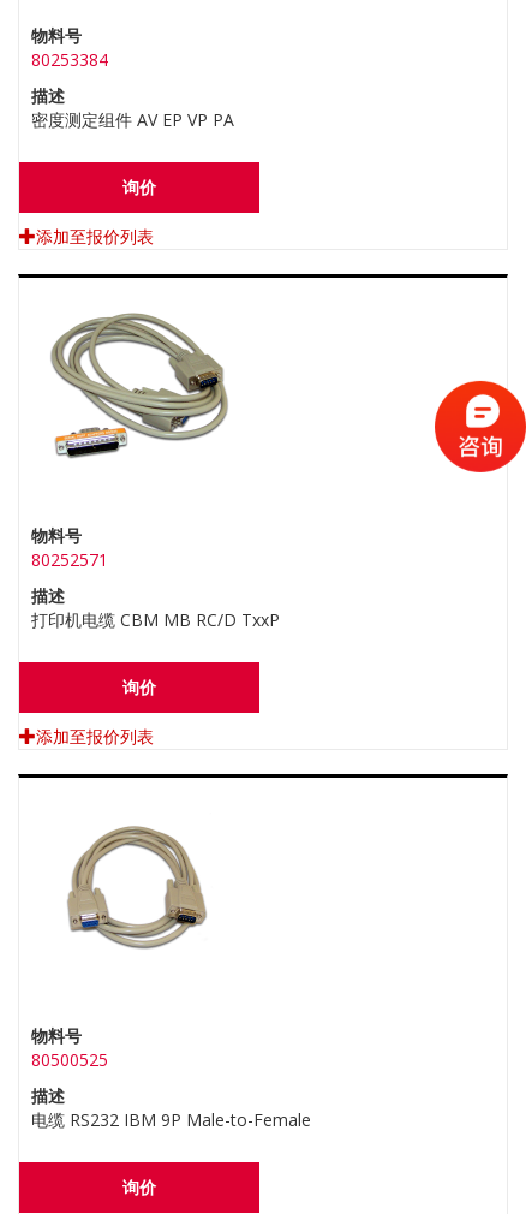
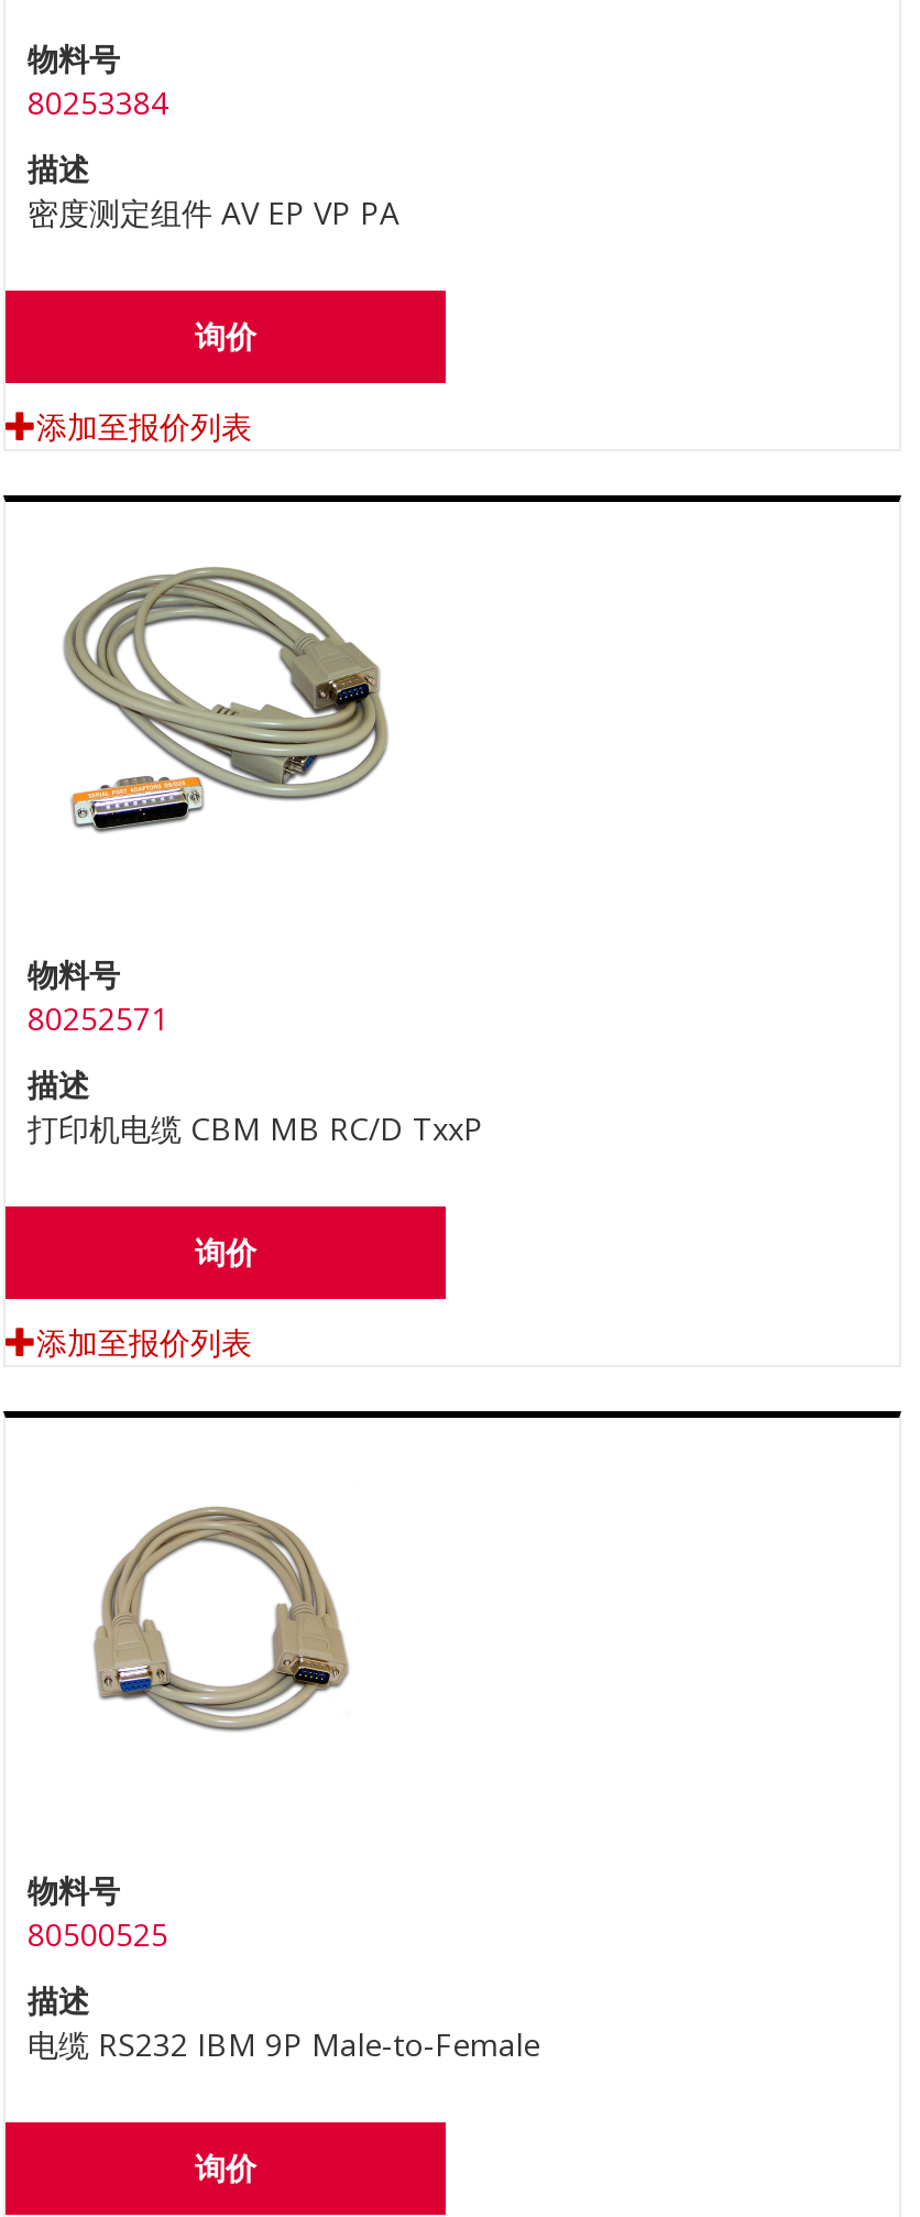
[434,380,527,474] [image] -> none

